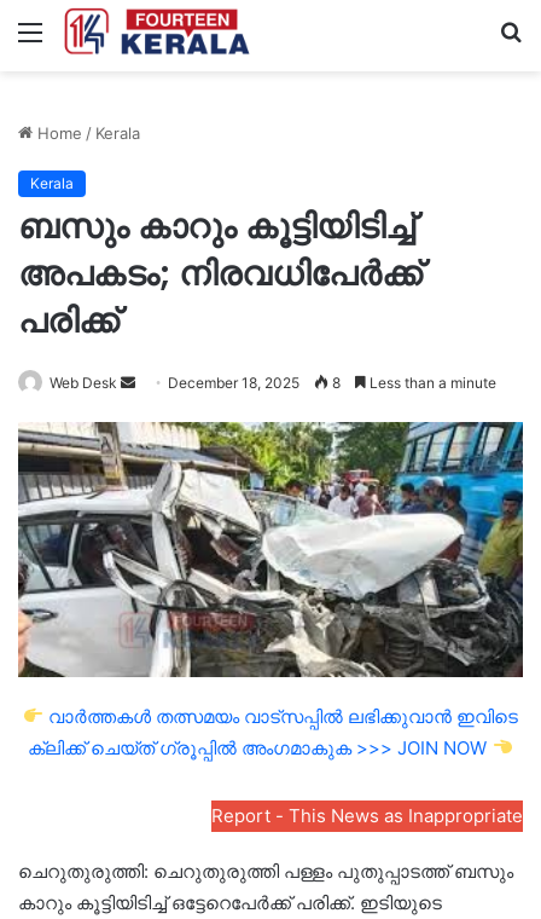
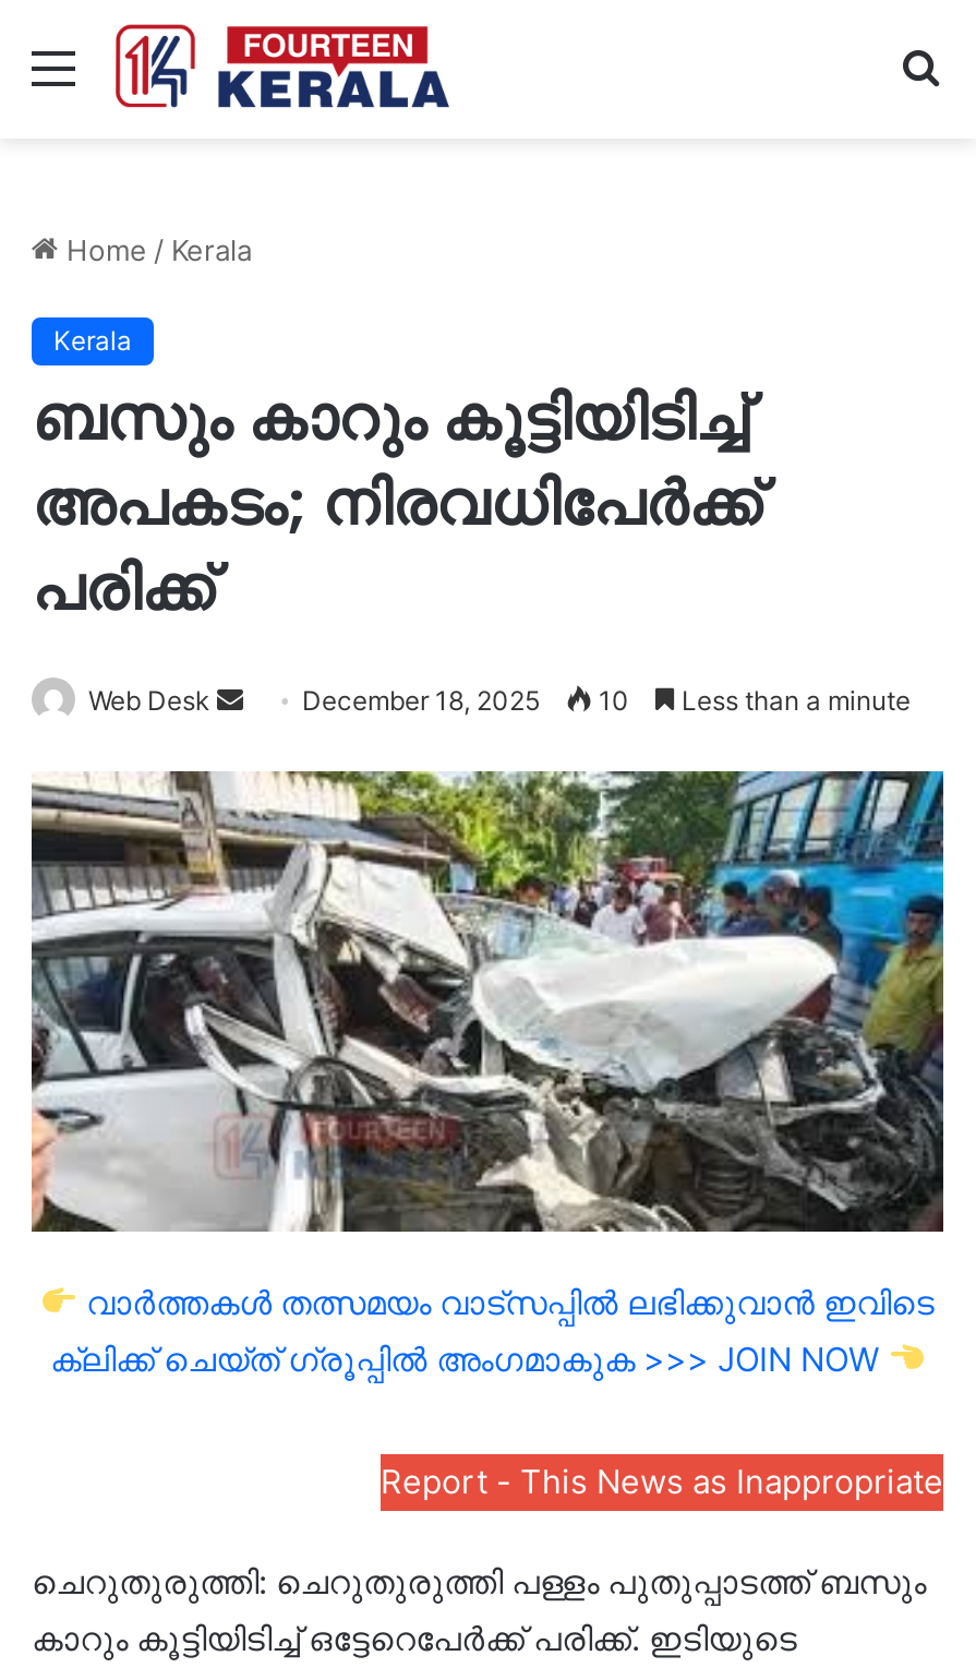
[328,374,341,392] 8 -> [592,685,629,718] 10

